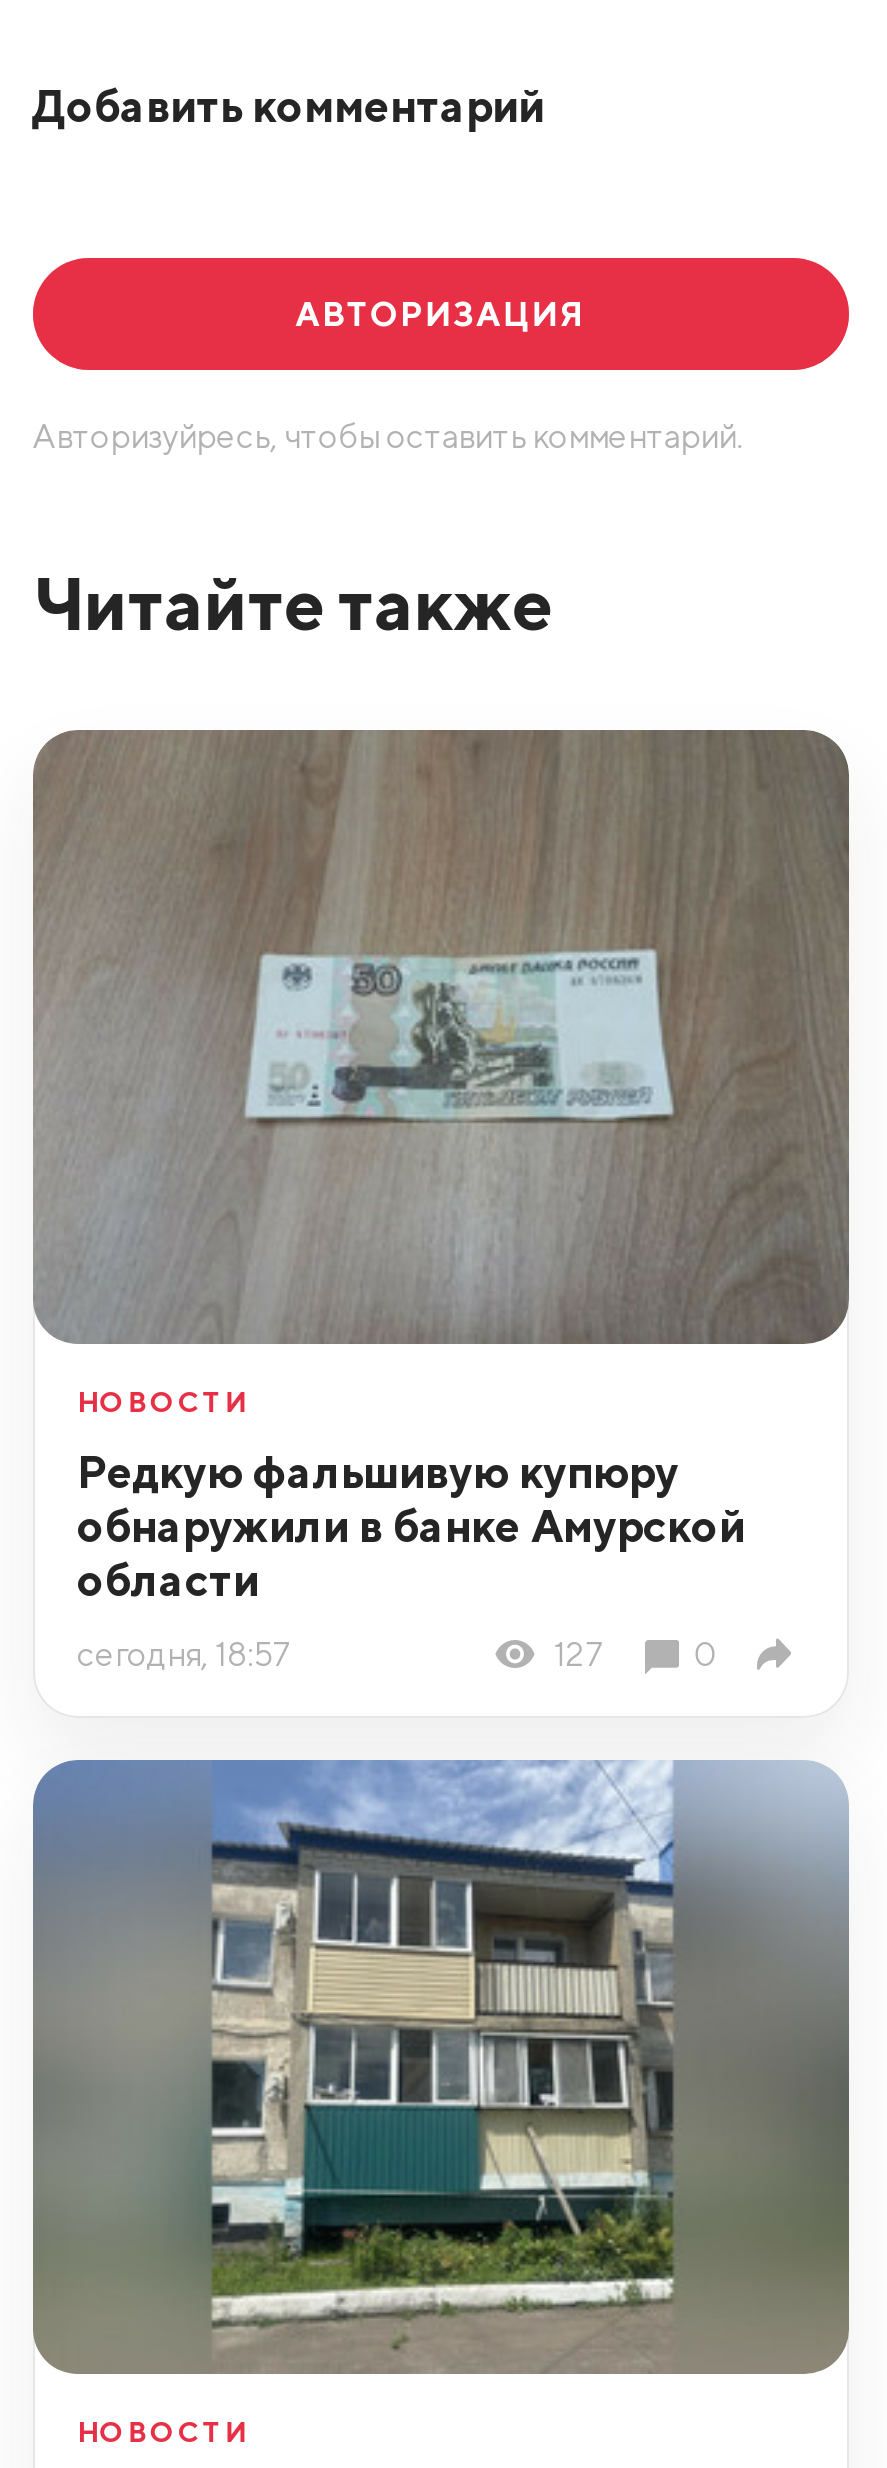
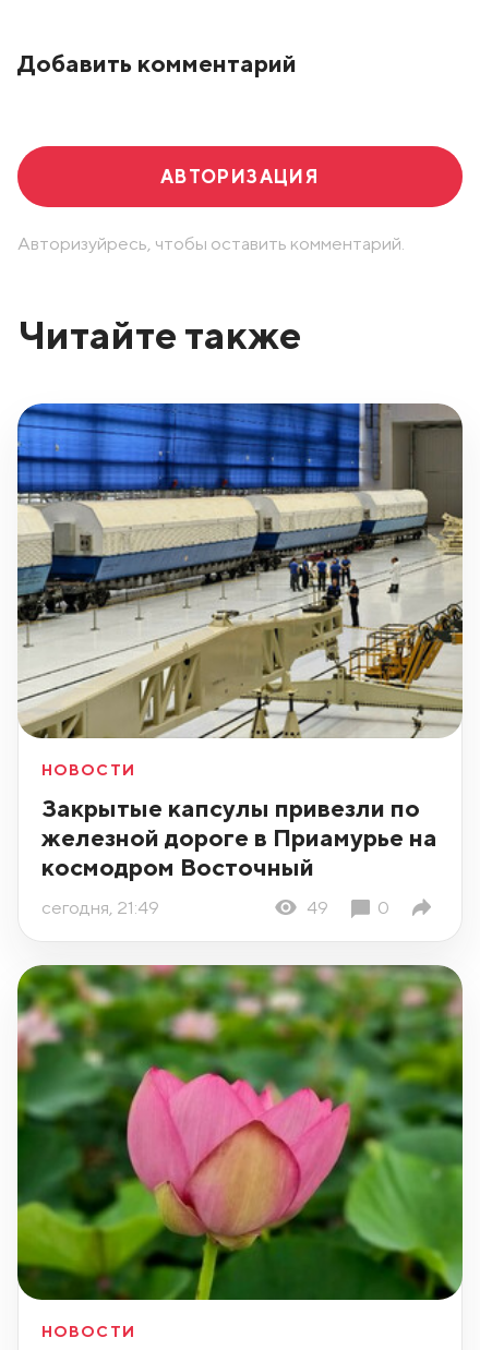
[31,728,851,1344] [image] -> [16,402,464,739] [image]
[77,1444,745,1606] Редкую фальшивую купюру | обнаружили в банке Амурской | области -> [41,793,437,881] Закрытые капсулы привезли по | железной дороге в Приамурье на | космодром Восточный
[77,1634,604,1674] сегодня, 18:57 | 127 -> [41,896,329,918] сегодня, 21:49 | 49
[31,1758,851,2376] [image] -> [16,964,464,1301] [image]

